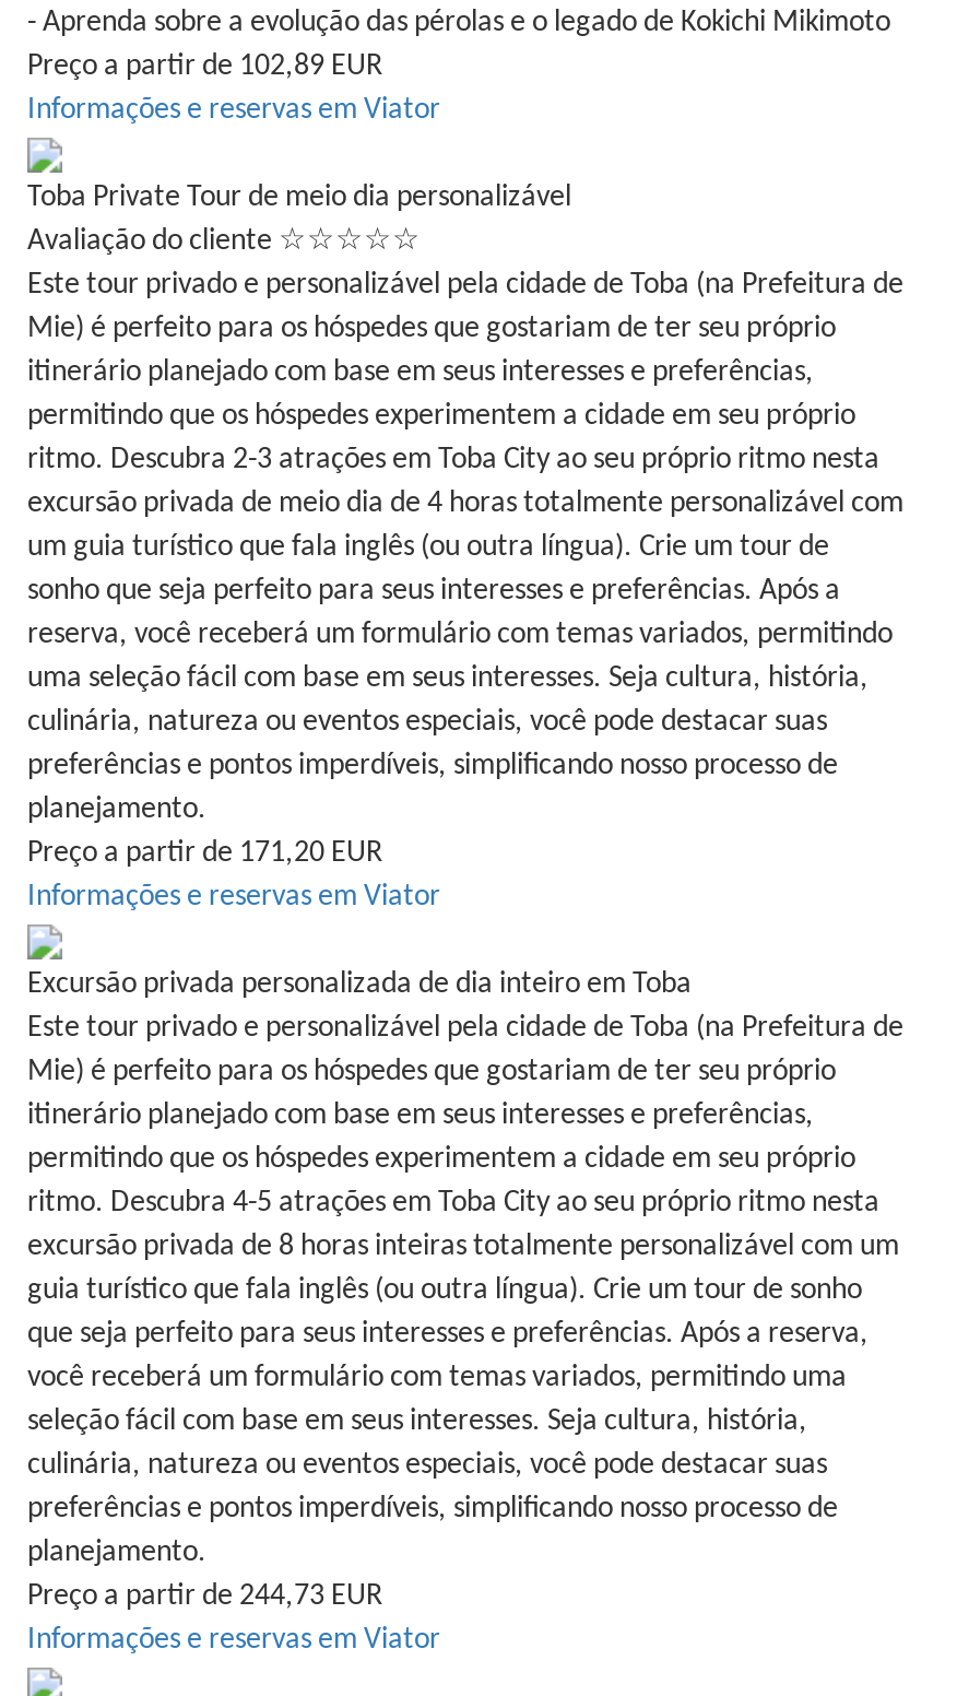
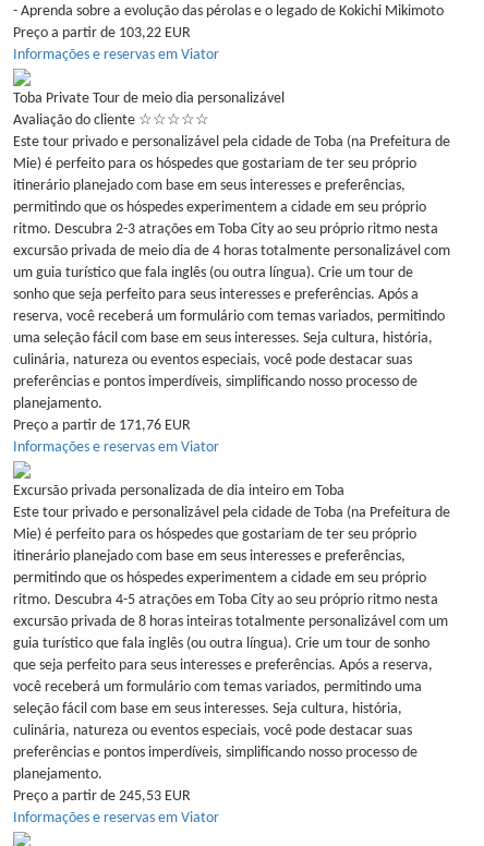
[27,50,383,83] Preço a partir de 102,89 EUR -> [13,25,191,41] Preço a partir de 103,22 EUR
[27,837,383,870] Preço a partir de 171,20 EUR -> [13,418,191,434] Preço a partir de 171,76 EUR
[27,1580,383,1613] Preço a partir de 244,73 EUR -> [13,788,191,805] Preço a partir de 245,53 EUR

